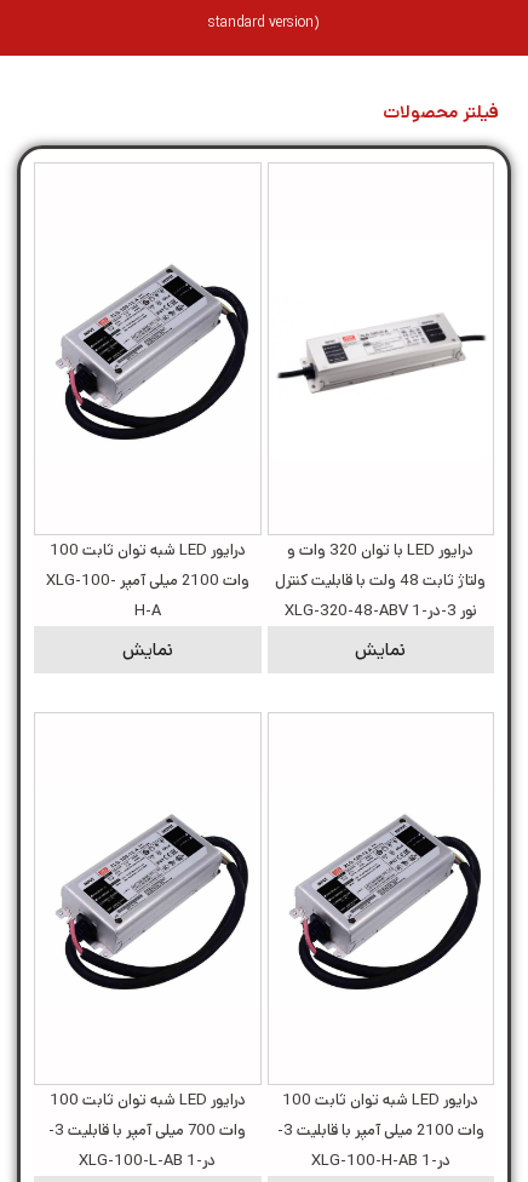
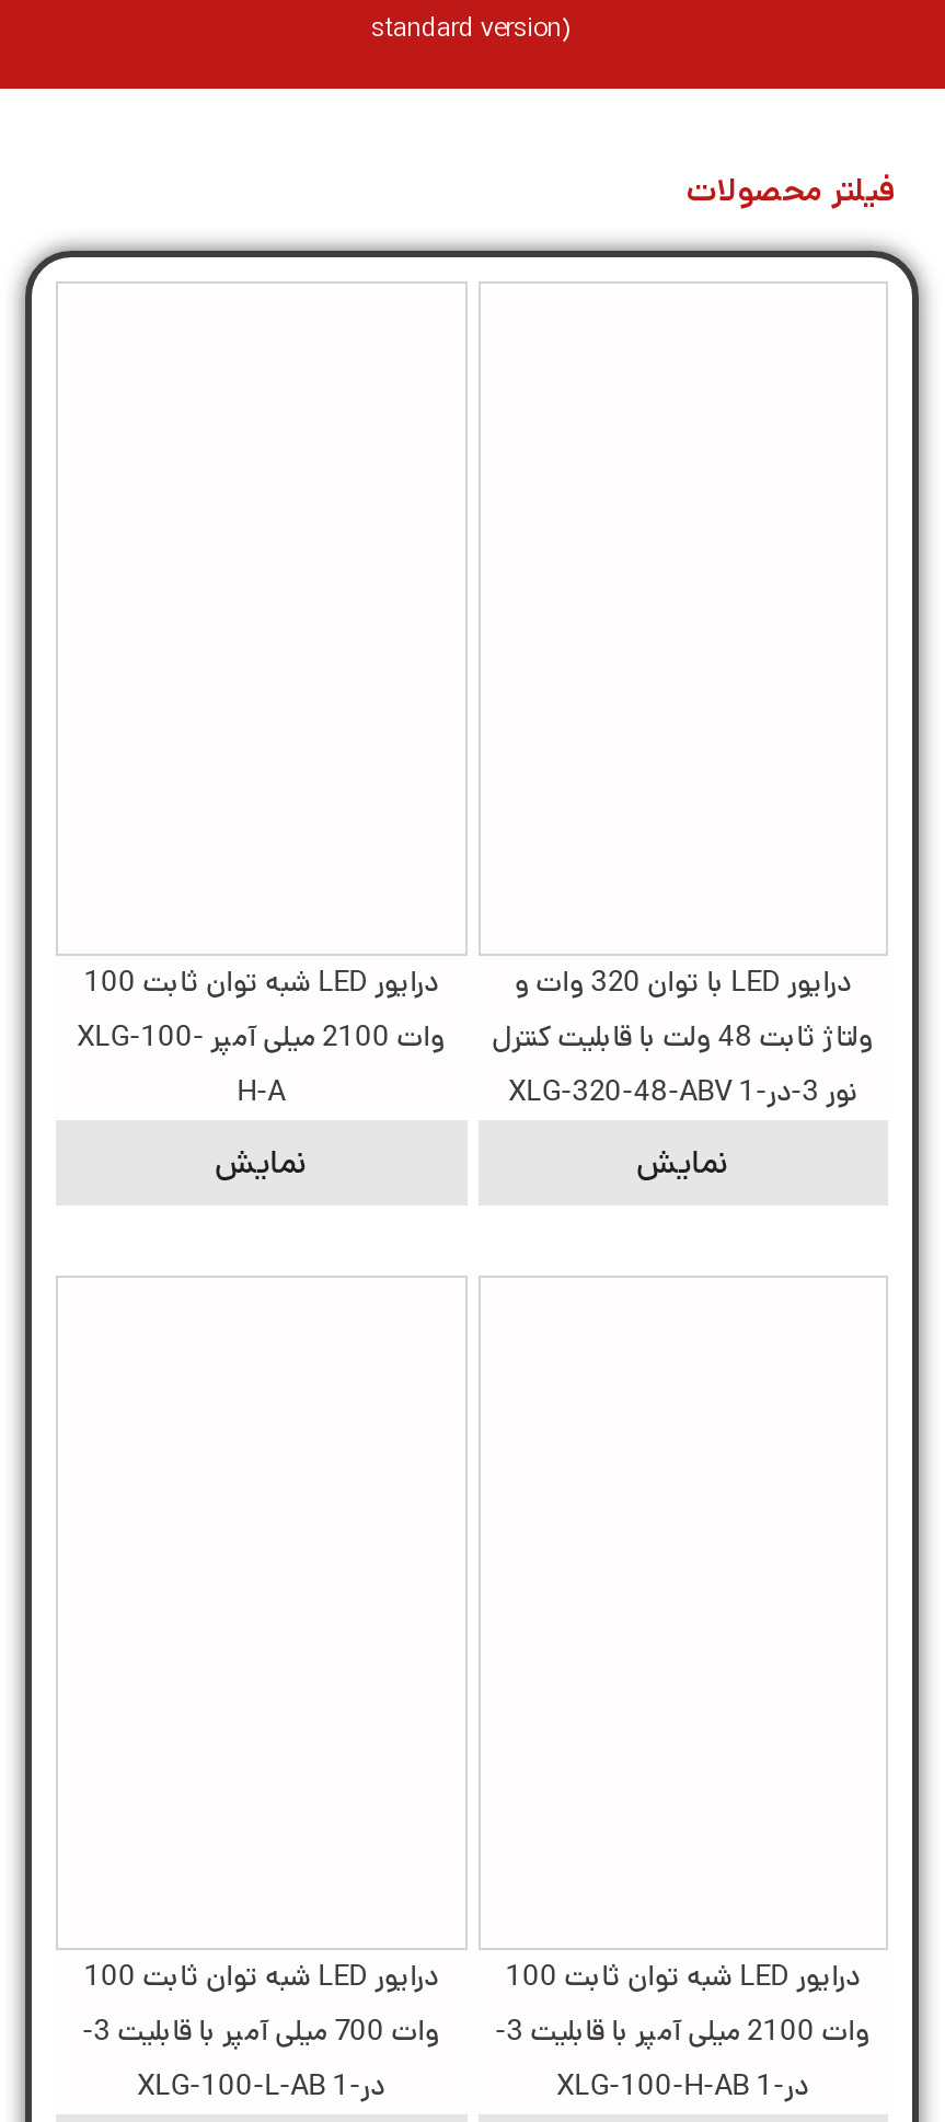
[56,264,249,441] [image] -> none
[276,314,487,394] [image] -> none
[56,814,249,991] [image] -> none
[289,814,482,991] [image] -> none

